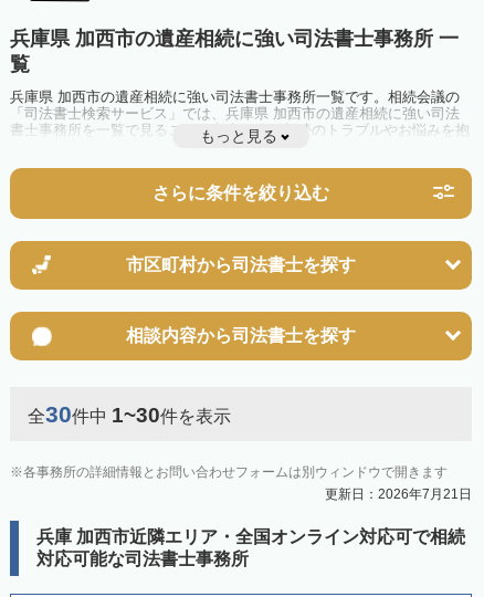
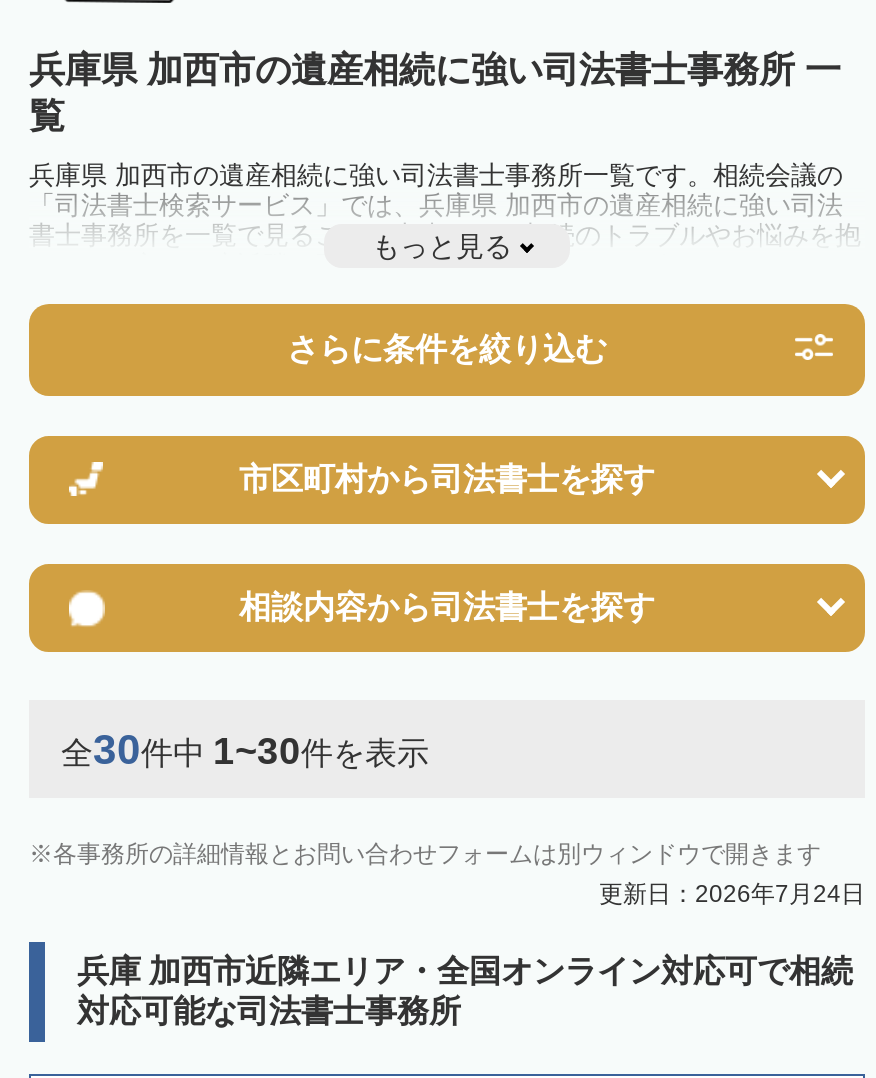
[325,487,472,502] 更新日：2026年7月21日 -> [599,880,865,908] 更新日：2026年7月24日

